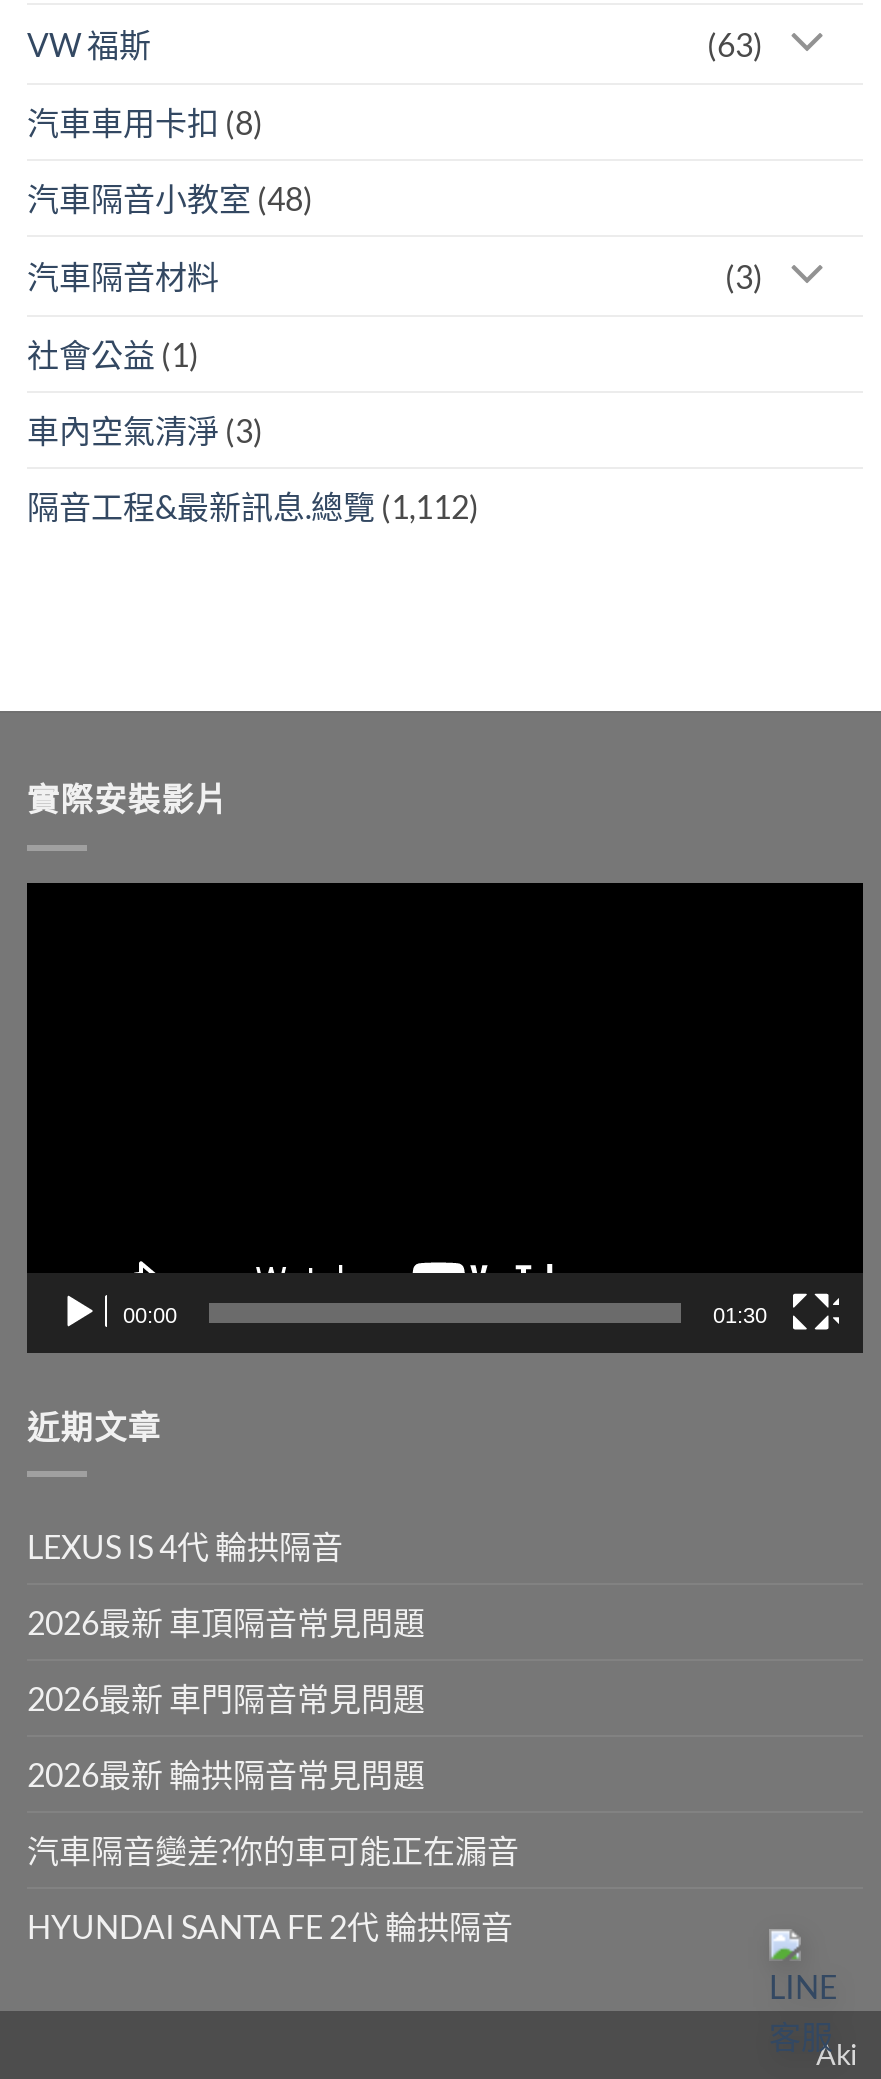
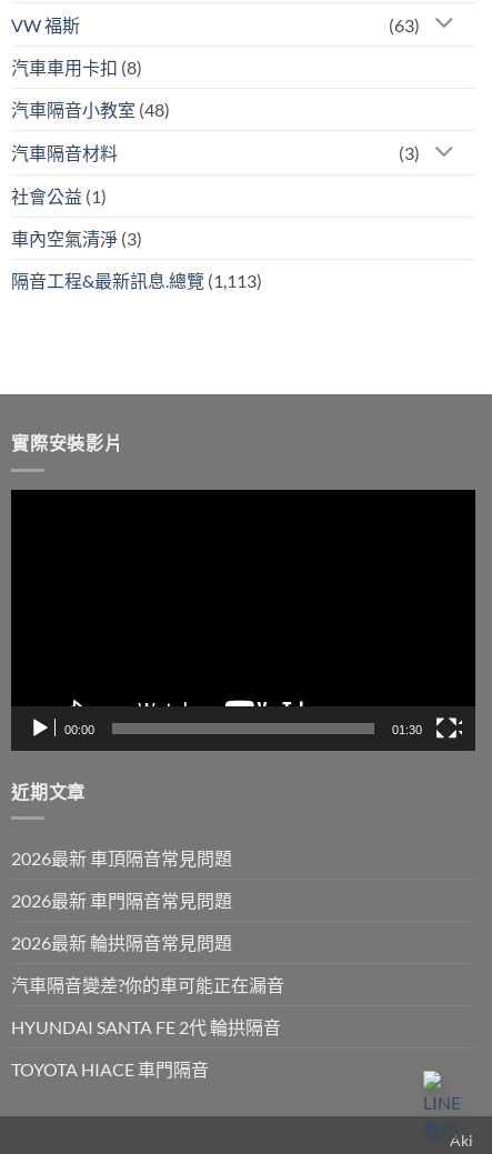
[27,487,479,525] 隔音工程&最新訊息.總覽(1,112) -> [11,270,262,291] 隔音工程&最新訊息.總覽(1,113)
[27,1528,343,1566] LEXUS IS 4代 輪拱隔音 -> none
moved [27,1604,519,1946] -> [11,848,284,1038]: 2026最新 車頂隔音常見問題 | 2026最新 車門隔音常見問題 | 2026最新 輪拱隔音常見問題 | 汽車隔音變差?你的車可能正在漏音 | HYUNDAI SANTA FE 2代 輪拱隔音
none -> [11,1059,209,1080] TOYOTA HIACE 車門隔音

